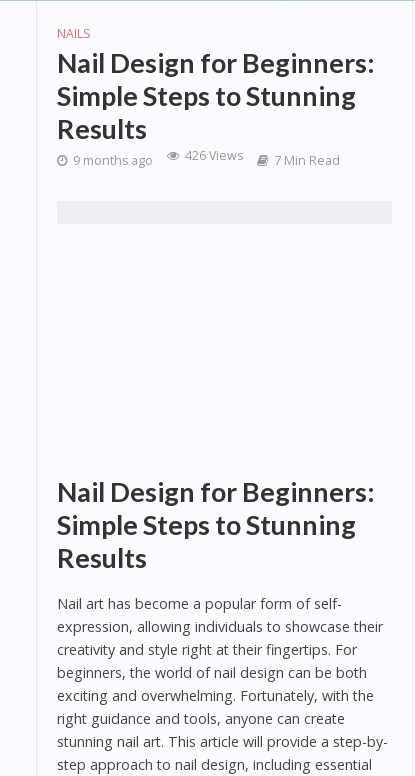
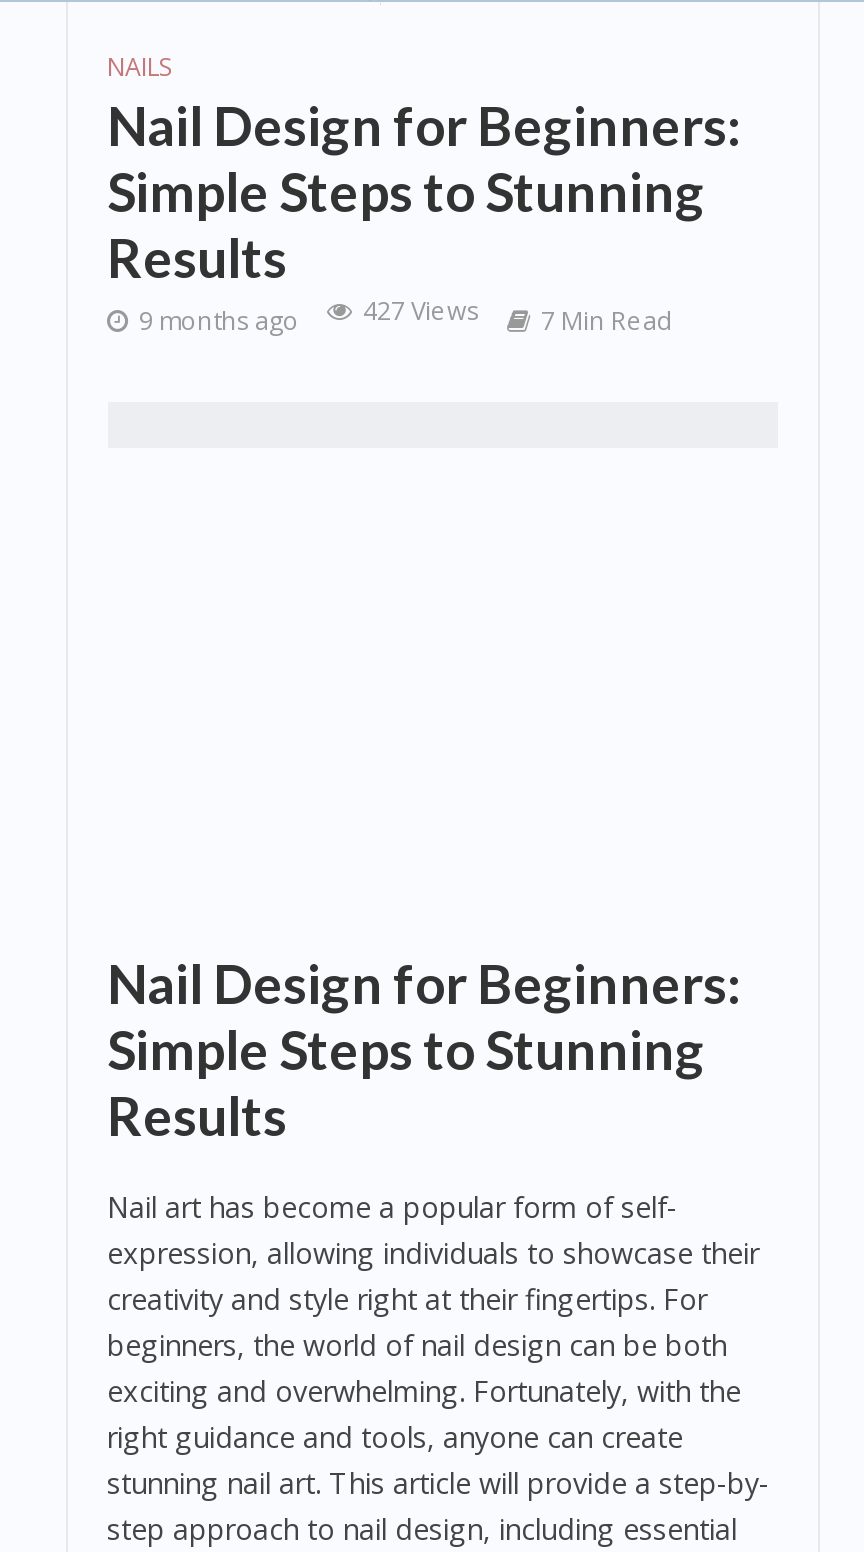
[72,147,339,169] 9 months ago 426 Views 7 Min Read -> [139,294,673,338] 9 months ago 427 Views 7 Min Read

